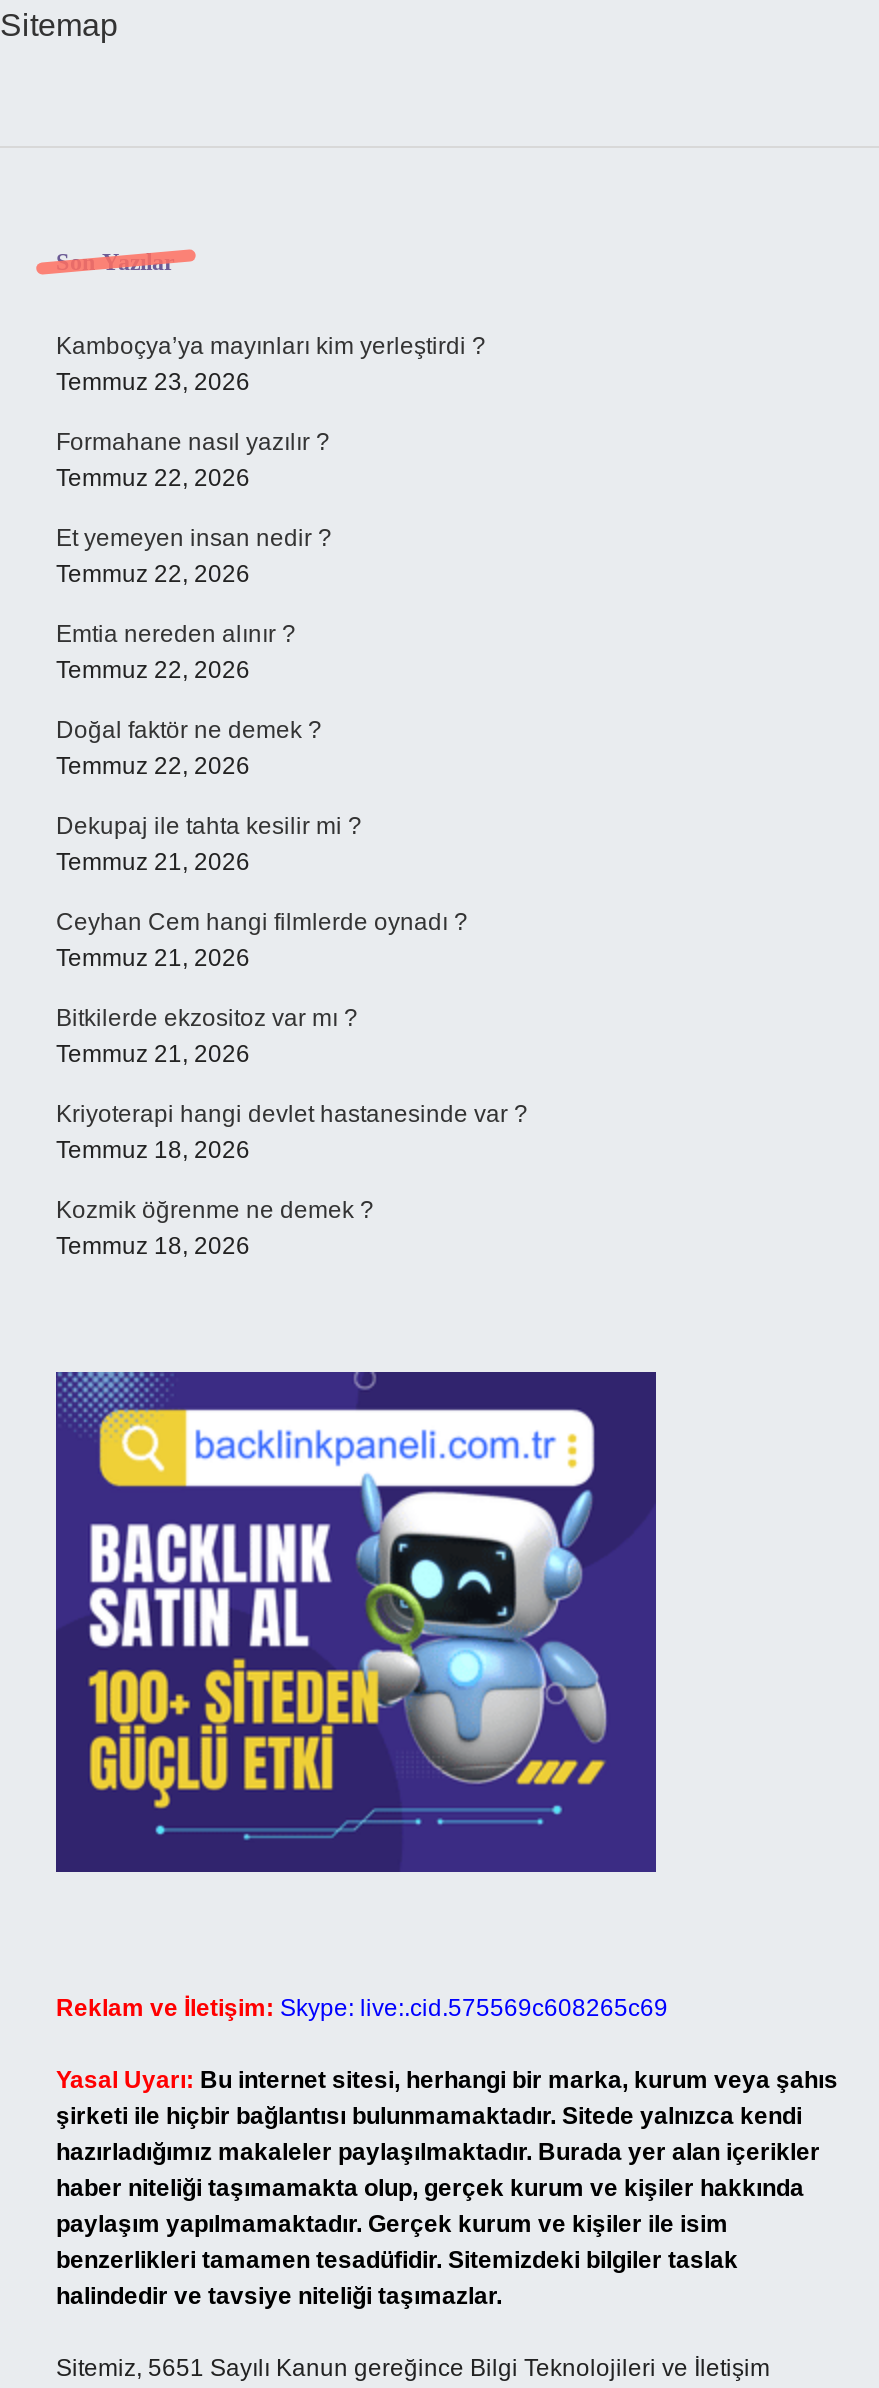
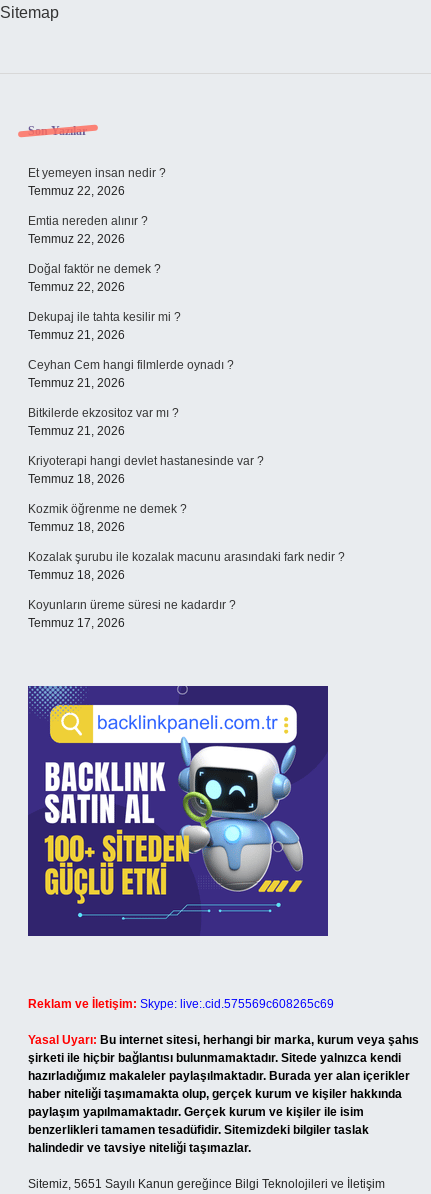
[56,332,486,492] Kamboçya’ya mayınları kim yerleştirdi ? | Temmuz 23, 2026 | Formahane nasıl yazılır ? | Temmuz 22, 2026 -> none
moved [56,524,528,1260] -> [28,166,264,534]: Et yemeyen insan nedir ? | Temmuz 22, 2026 | Emtia nereden alınır ? | ... | Kozmik öğrenme ne demek ? | Temmuz 18, 2026
none -> [28,550,345,630] Kozalak şurubu ile kozalak macunu arasındaki fark nedir ? | Temmuz 18, 2026 | Koyunların üreme süresi ne kadardır ? | Temmuz 17, 2026

